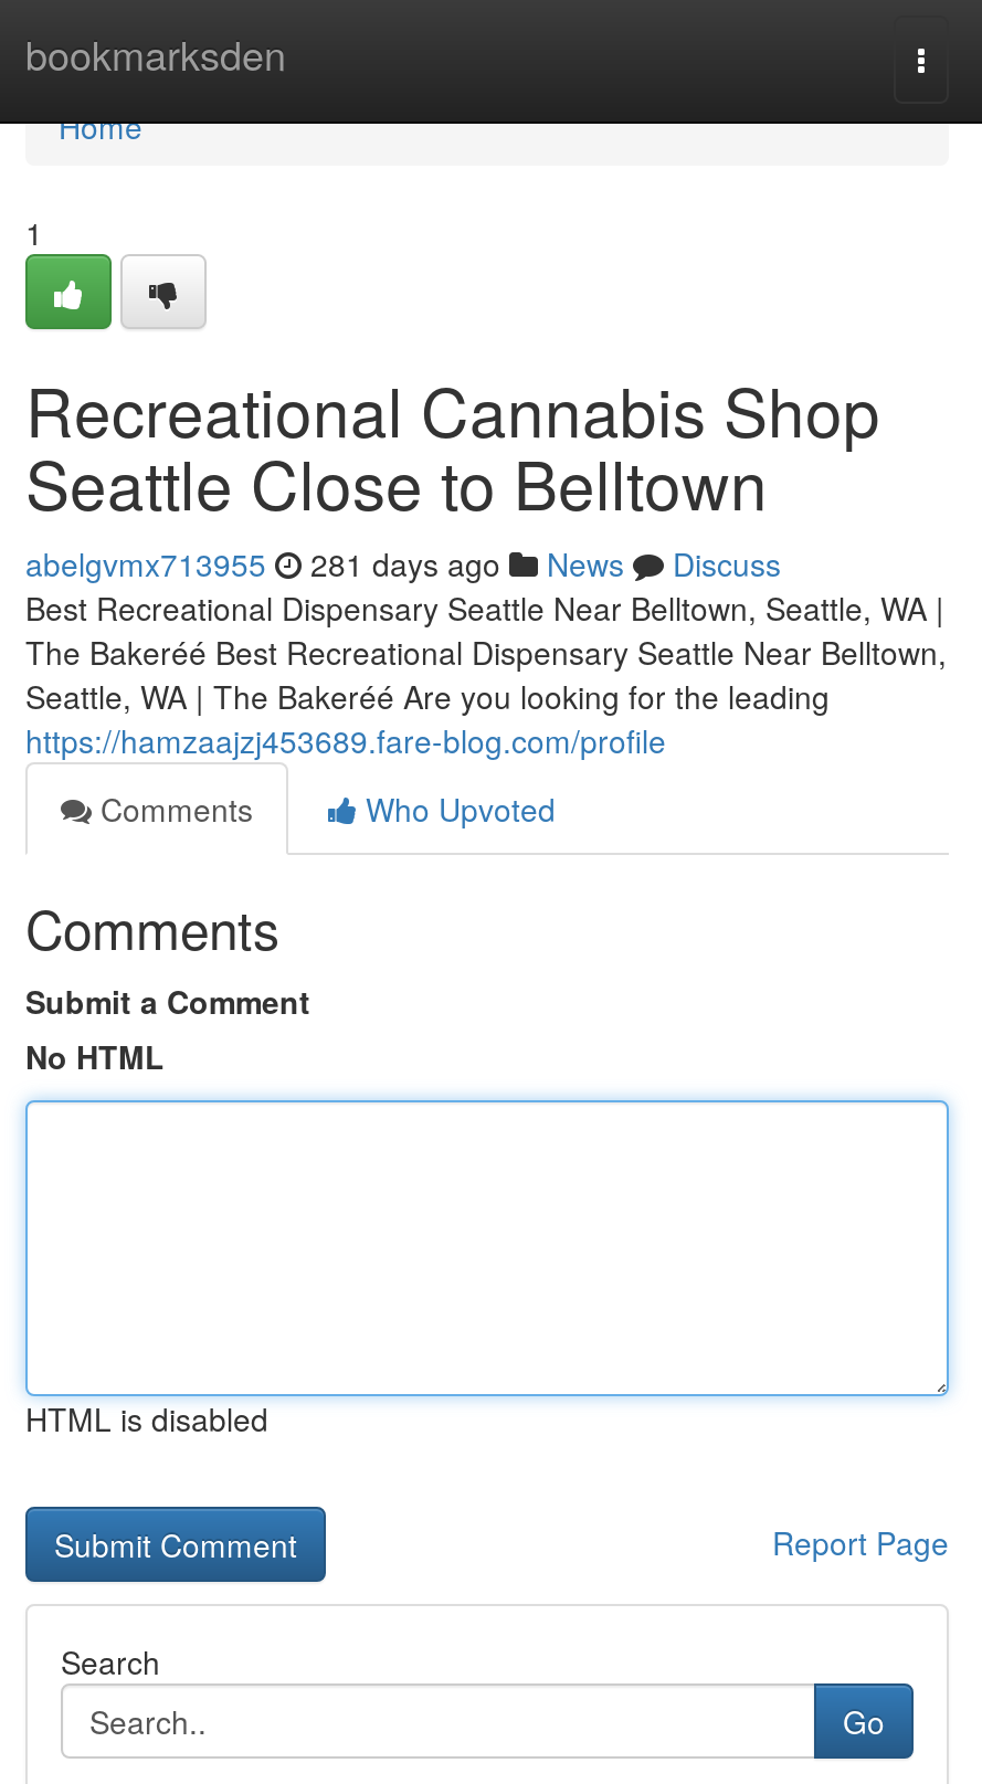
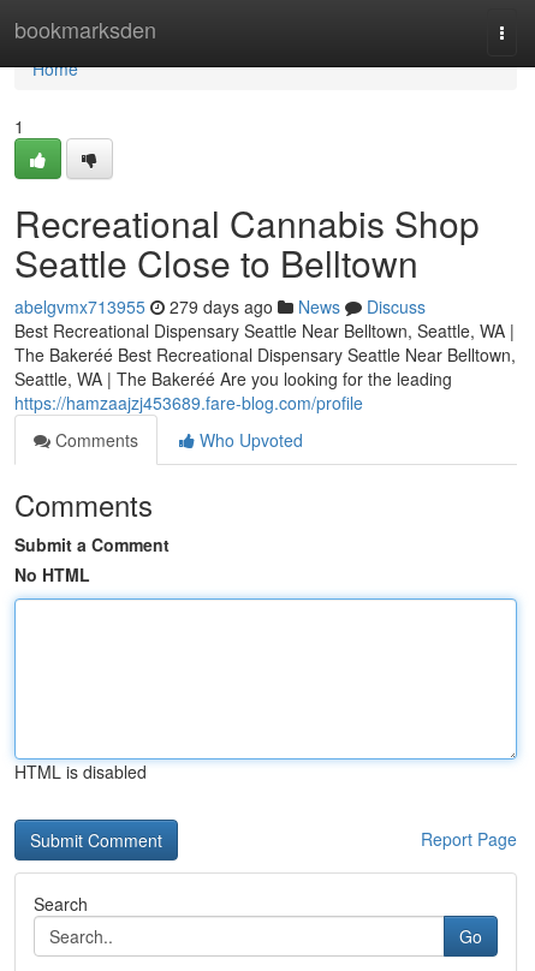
[25,541,781,585] abelgvmx713955 281 days ago News Discuss -> [14,294,426,318] abelgvmx713955 279 days ago News Discuss

